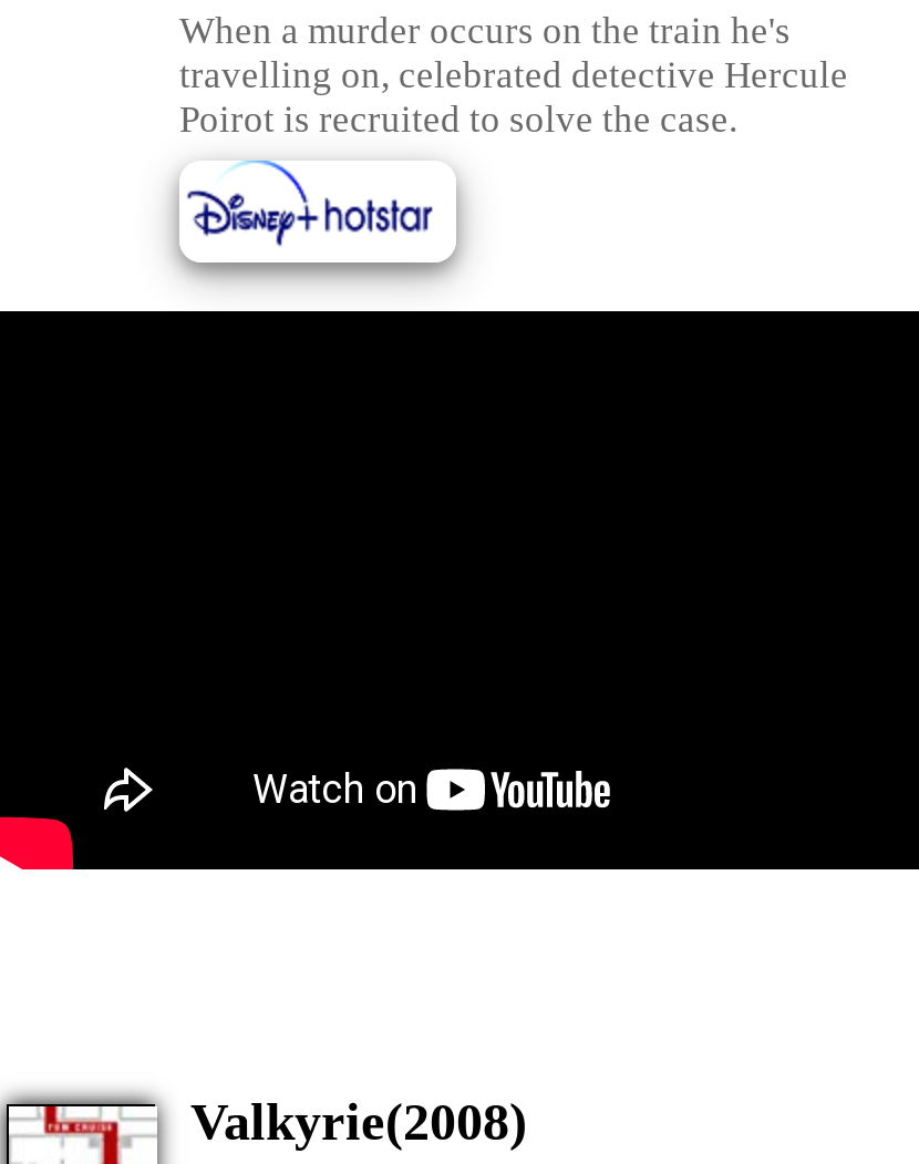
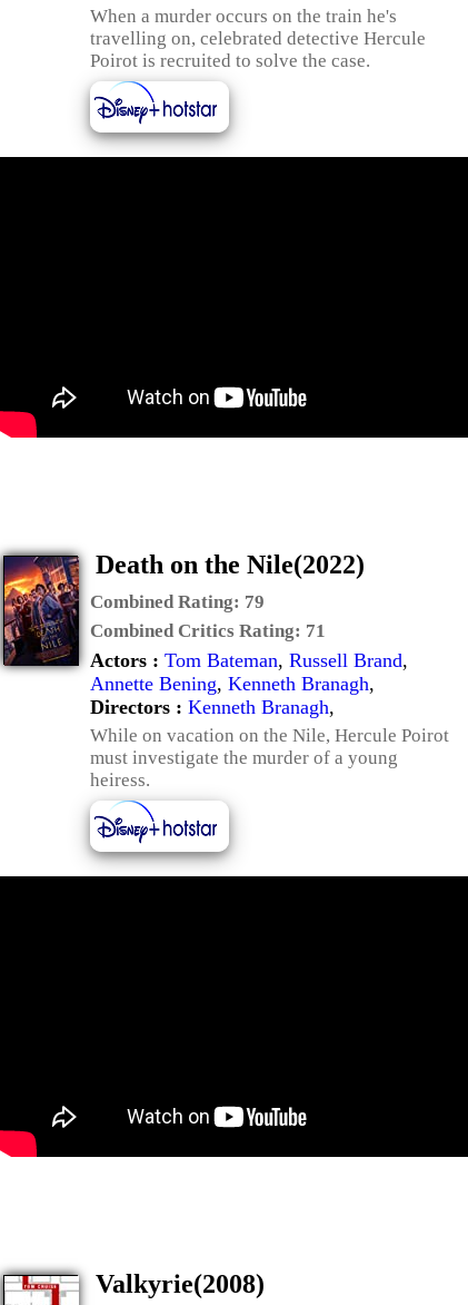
none -> [3,550,449,791] [image] | Death on the Nile(2022) | Combined Rating: 79 | Combined Critics Rating: 71 | Actors : Tom Bateman, Russell Brand, | Annette Bening, Kenneth Branagh, | Directors : Kenneth Branagh, | While on vacation on the Nile, Hercule Poirot | must investigate the murder of a young | heiress.

